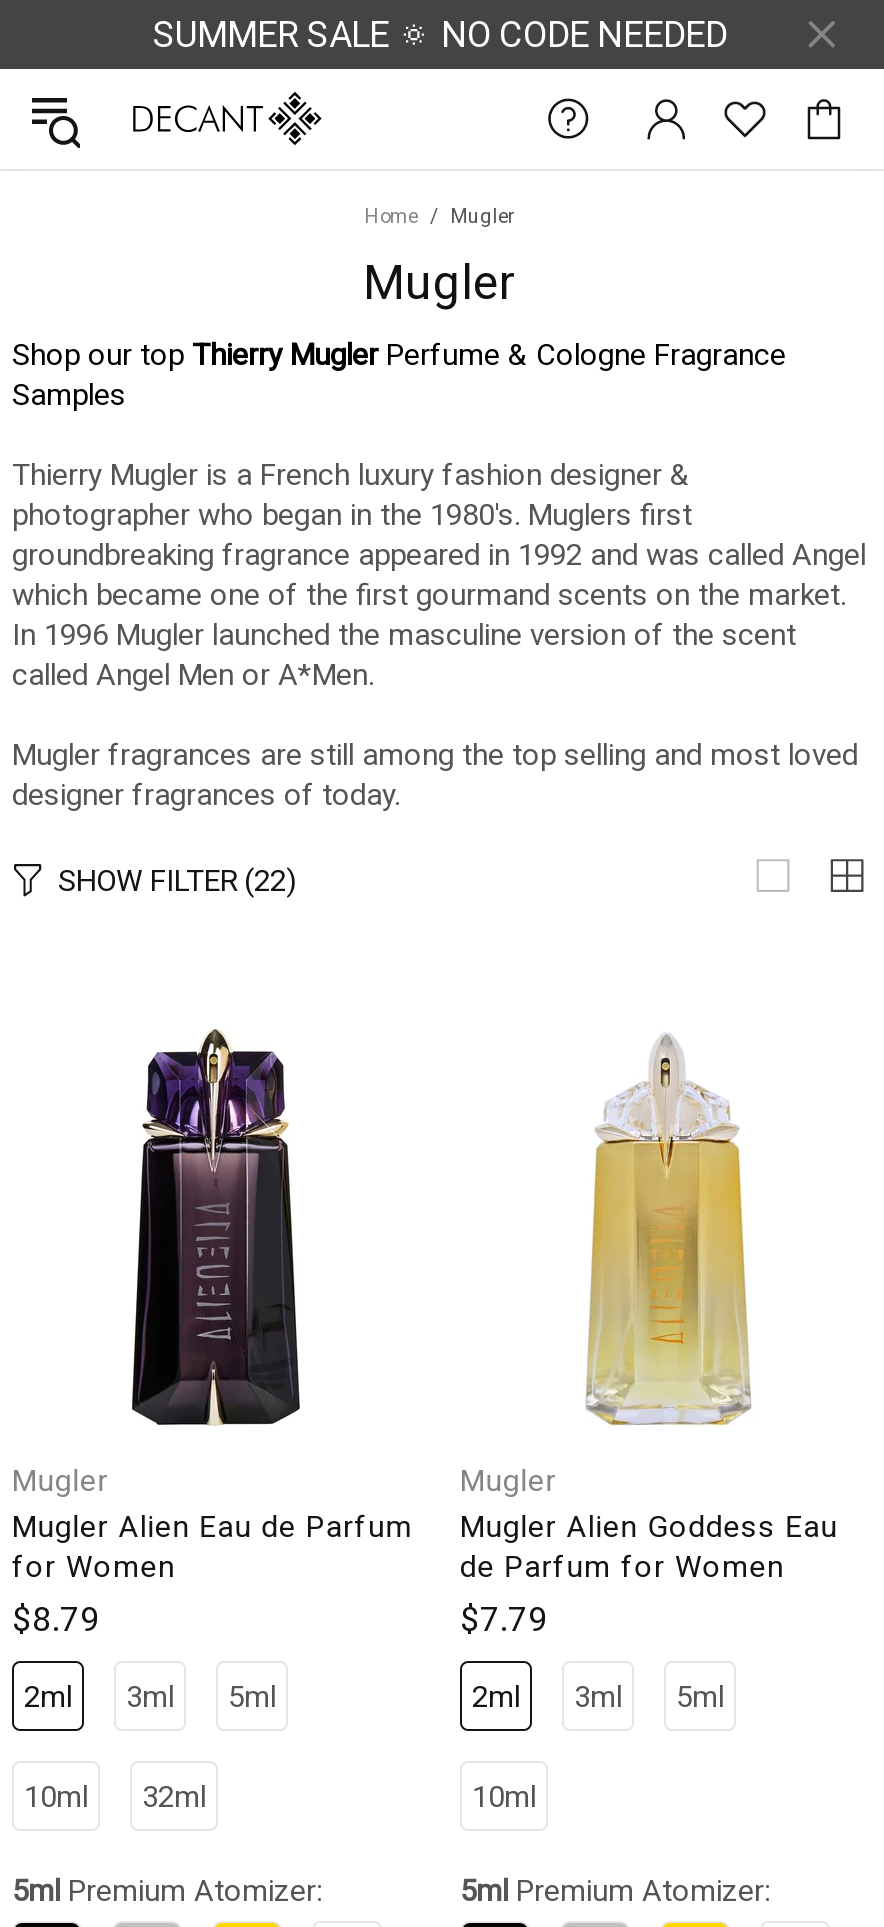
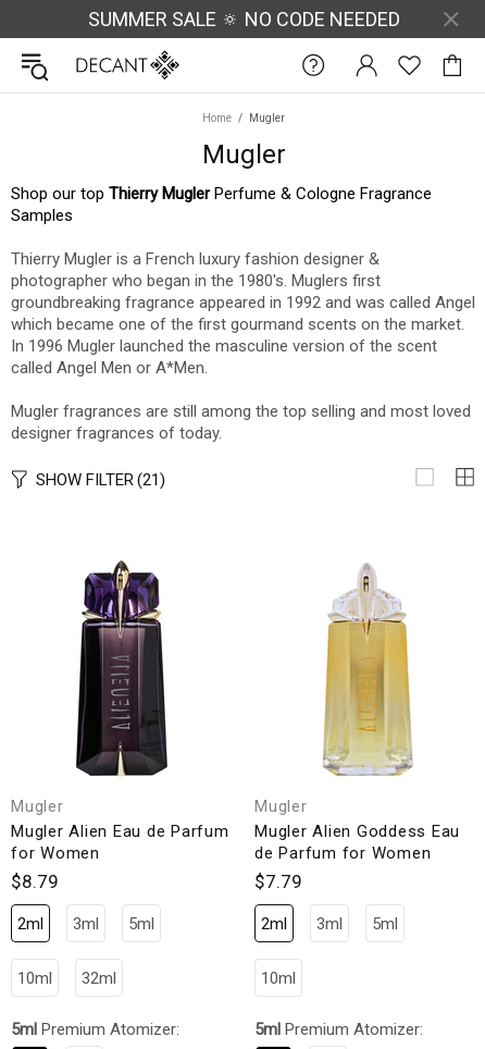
[58,863,296,899] SHOW FILTER (22) -> [36,470,165,490] SHOW FILTER (21)

